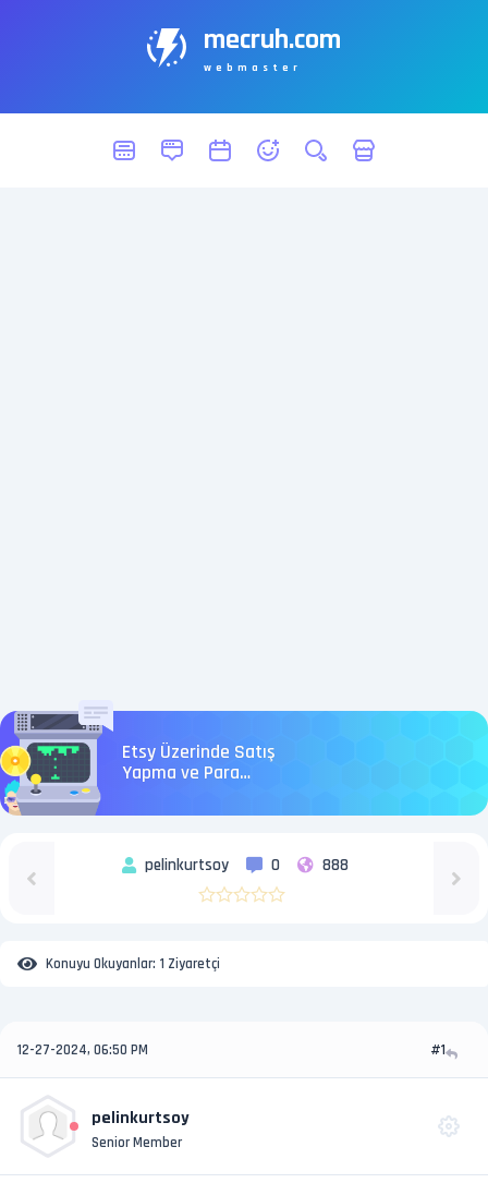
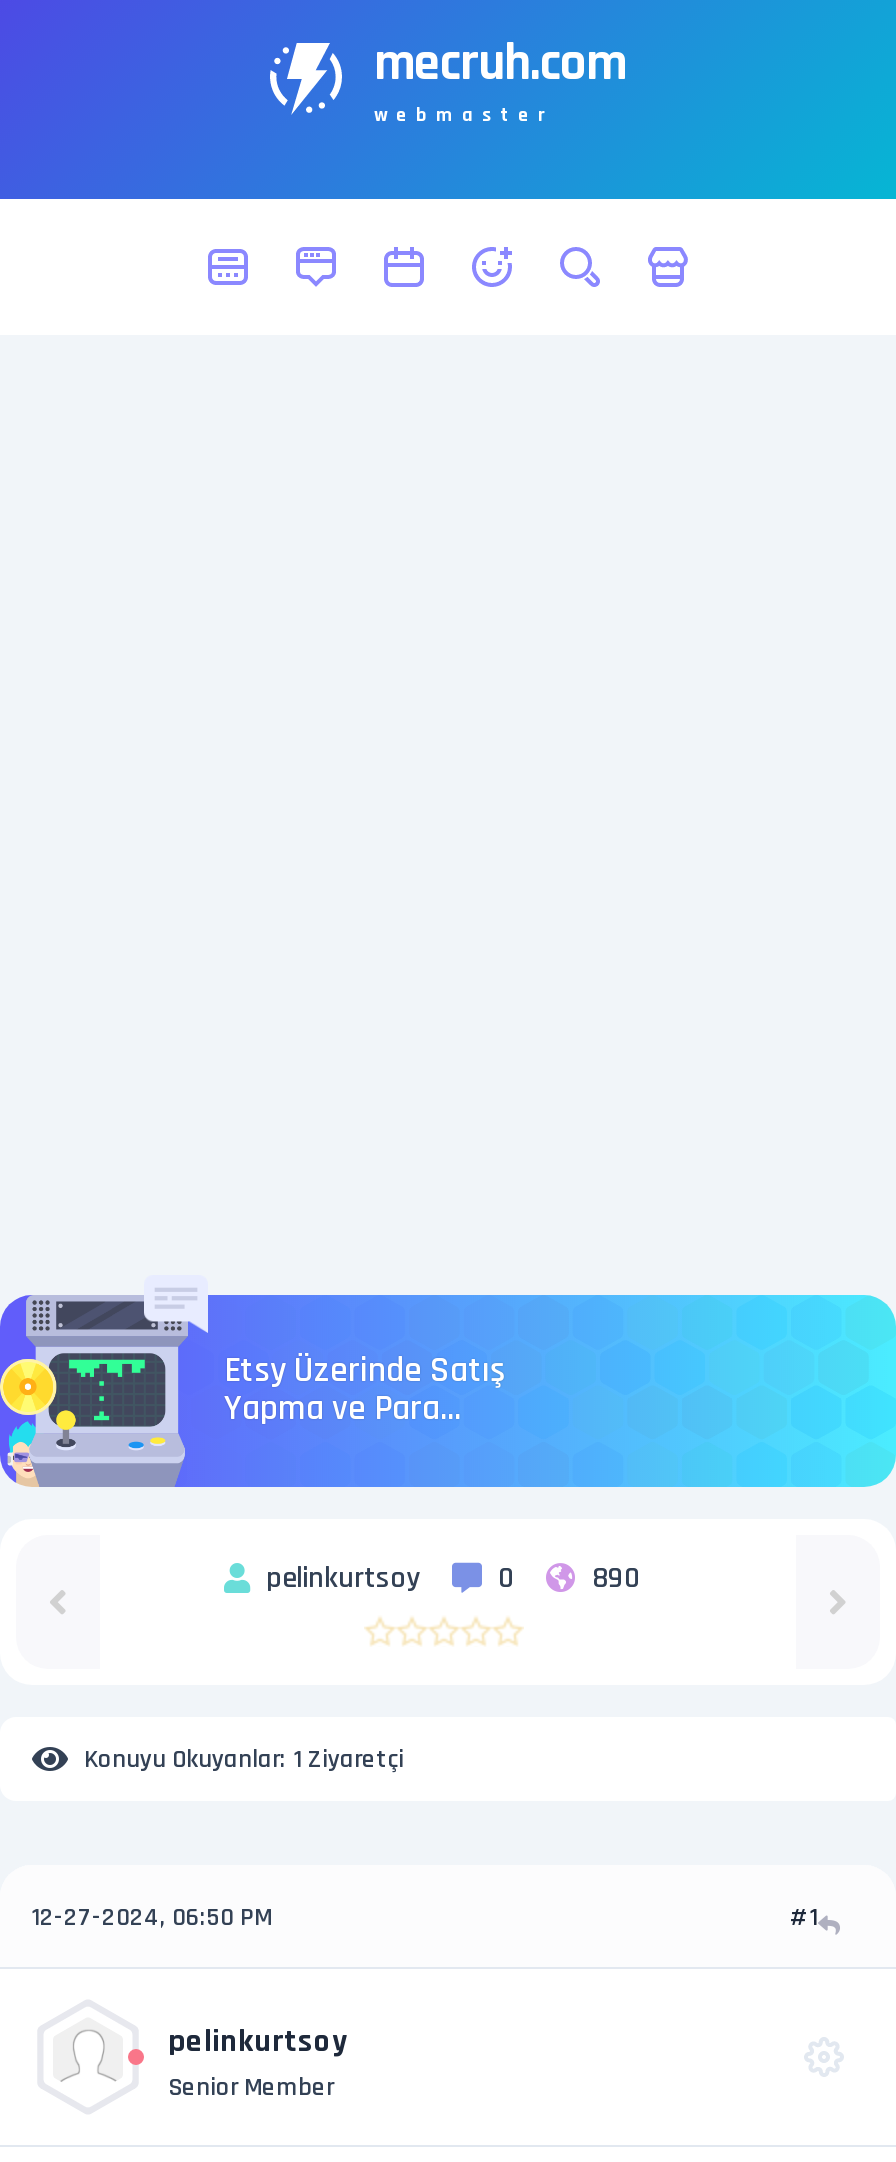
[322,855,349,876] 888 -> [592,1559,640,1597] 890

